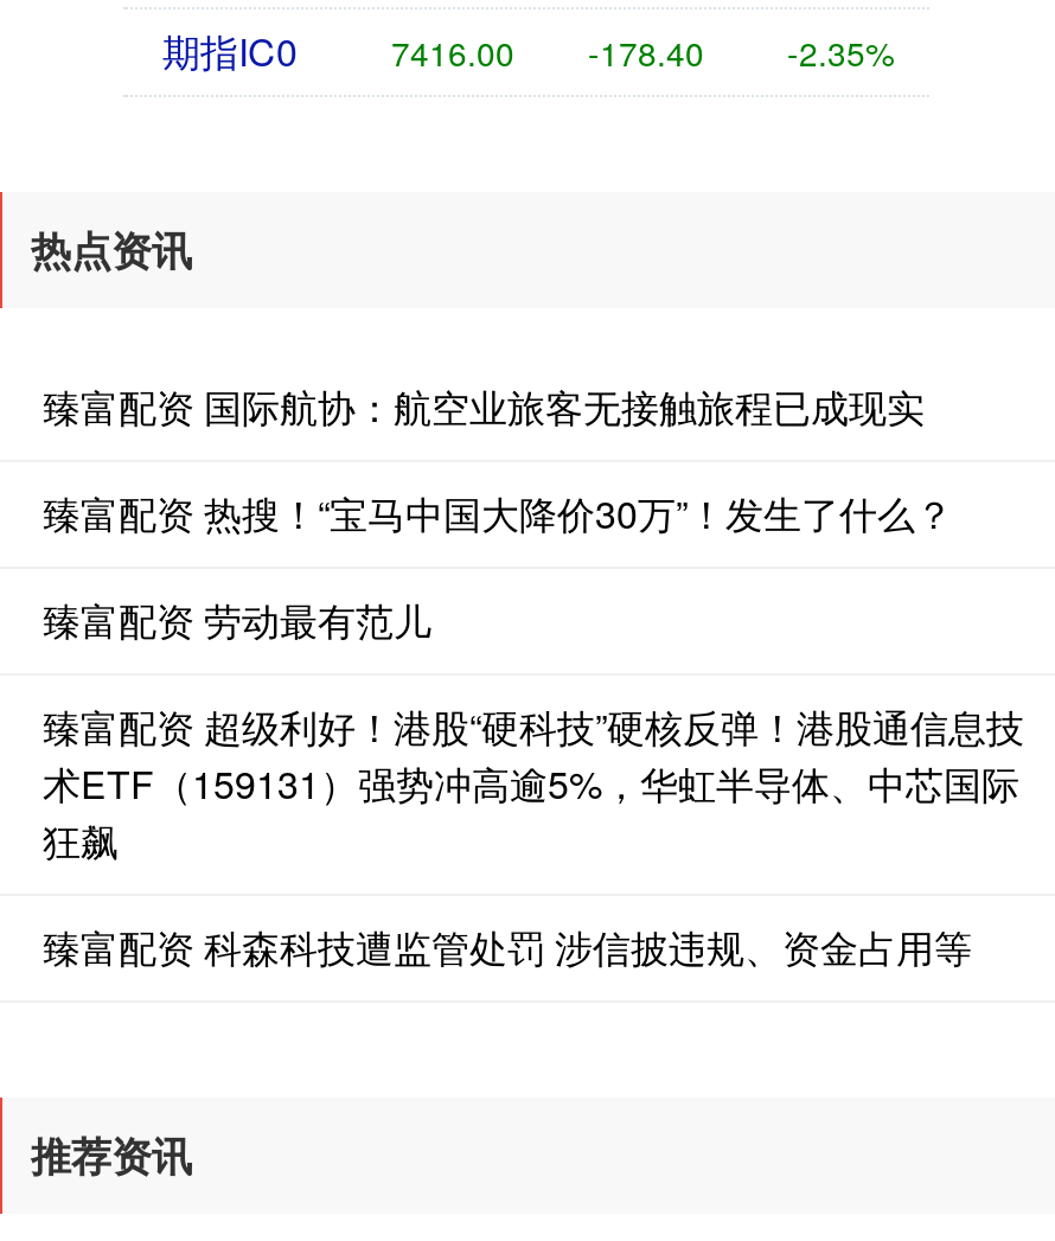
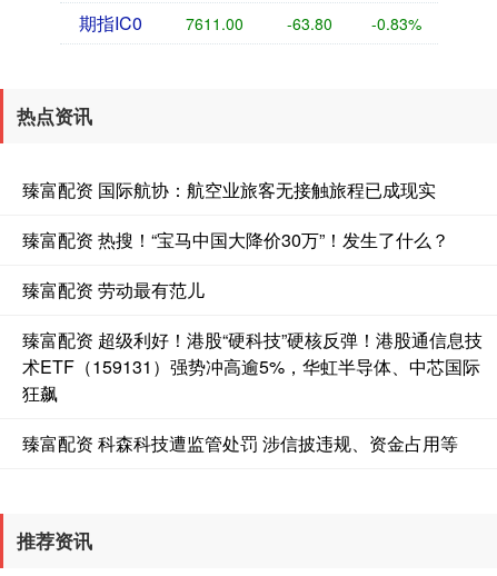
[391,28,514,75] 7416.00 -> [186,12,243,34] 7611.00
[588,28,704,75] -178.40 -> [287,12,332,34] -63.80
[787,28,894,75] -2.35% -> [371,12,421,34] -0.83%

